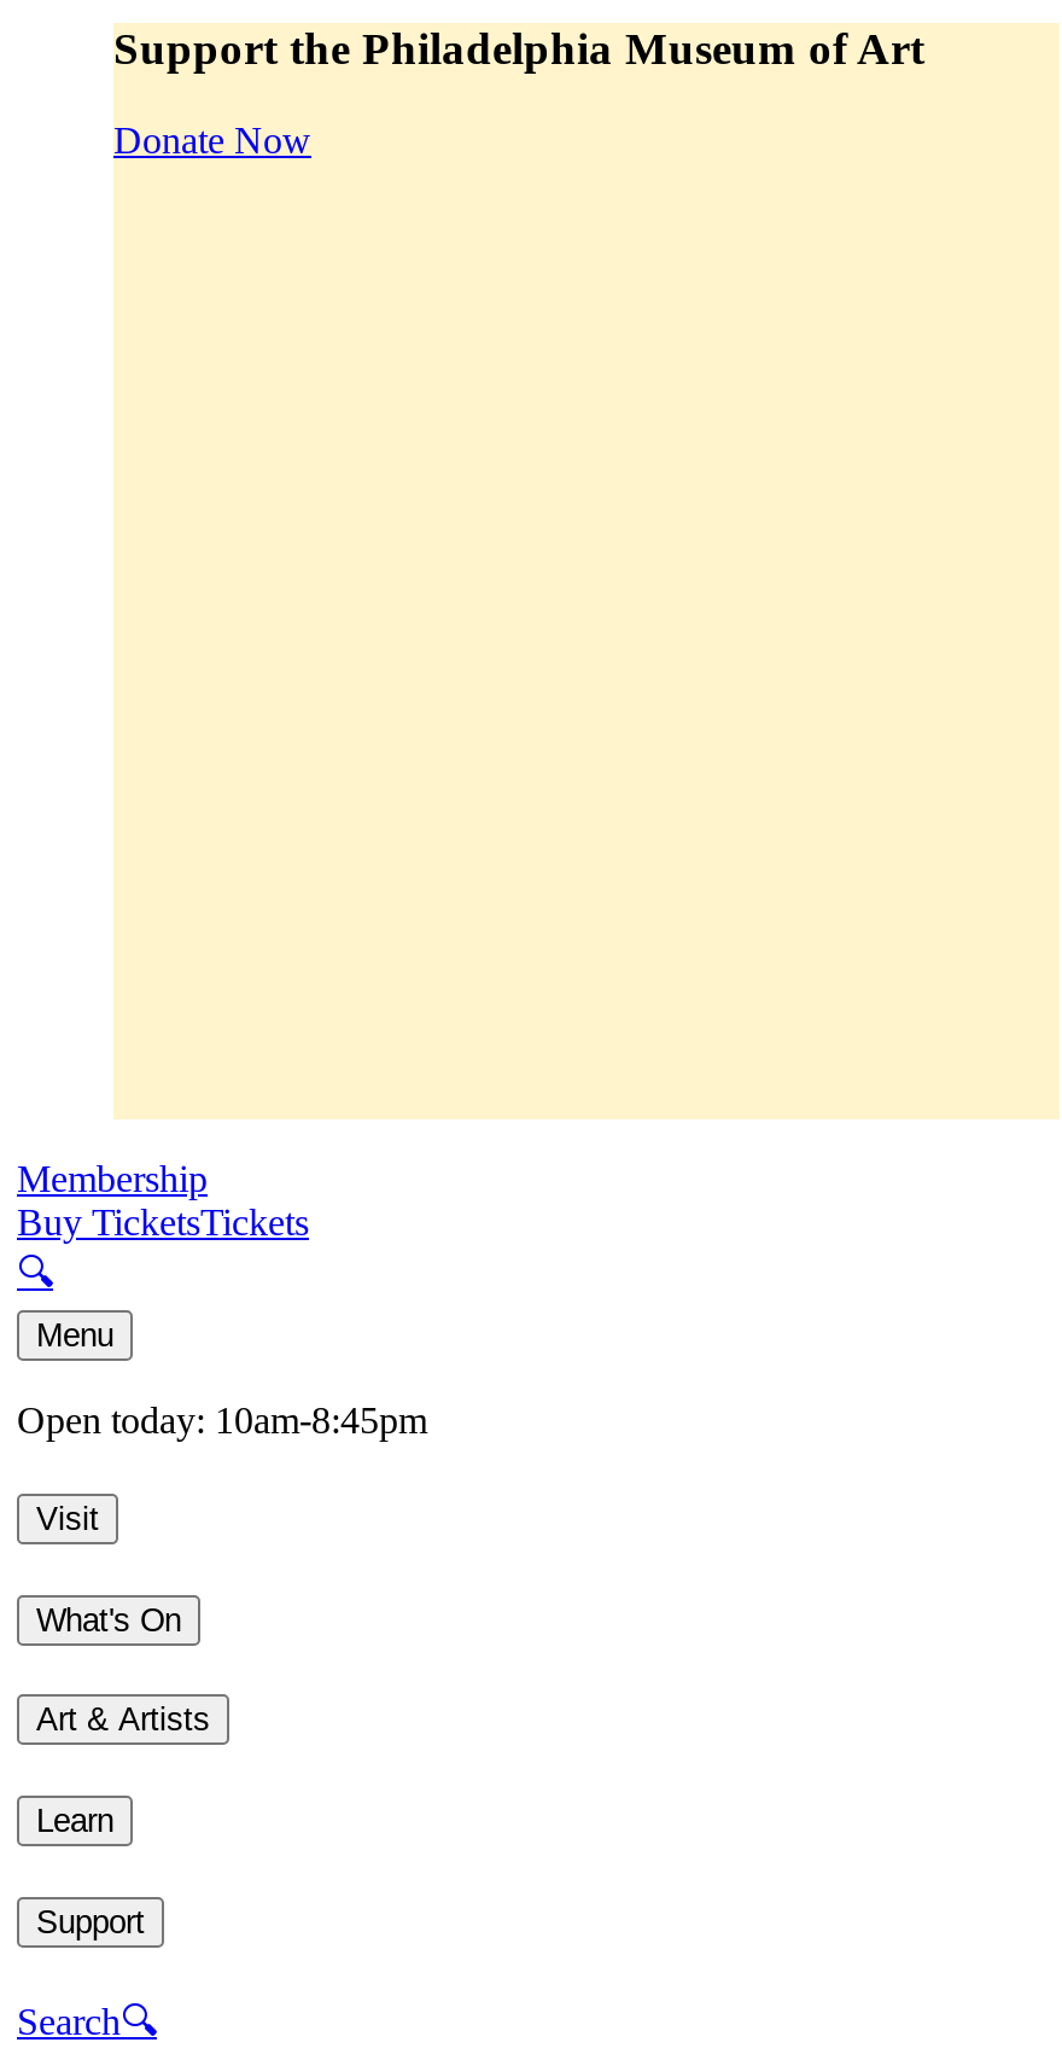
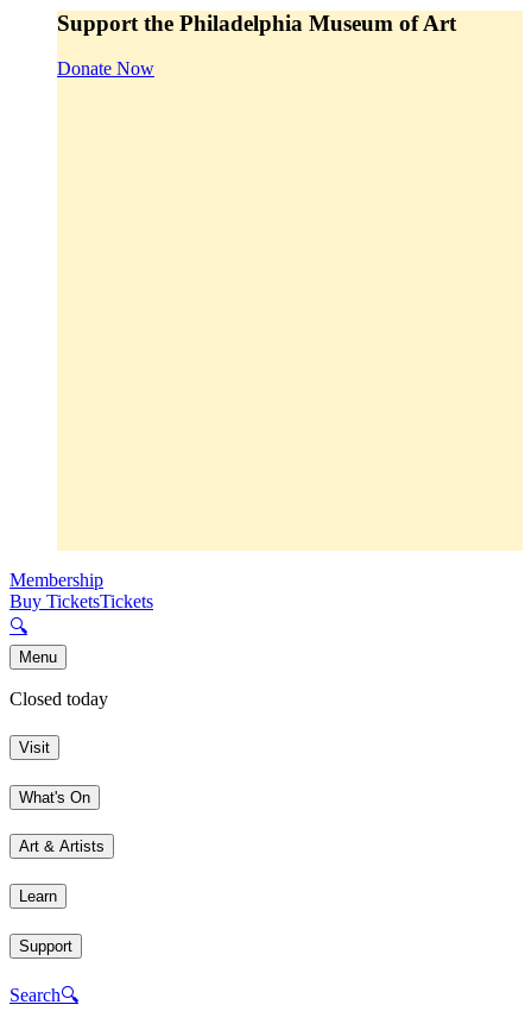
[17,1400,427,1441] Open today: 10am-8:45pm -> [10,689,108,709] Closed today

